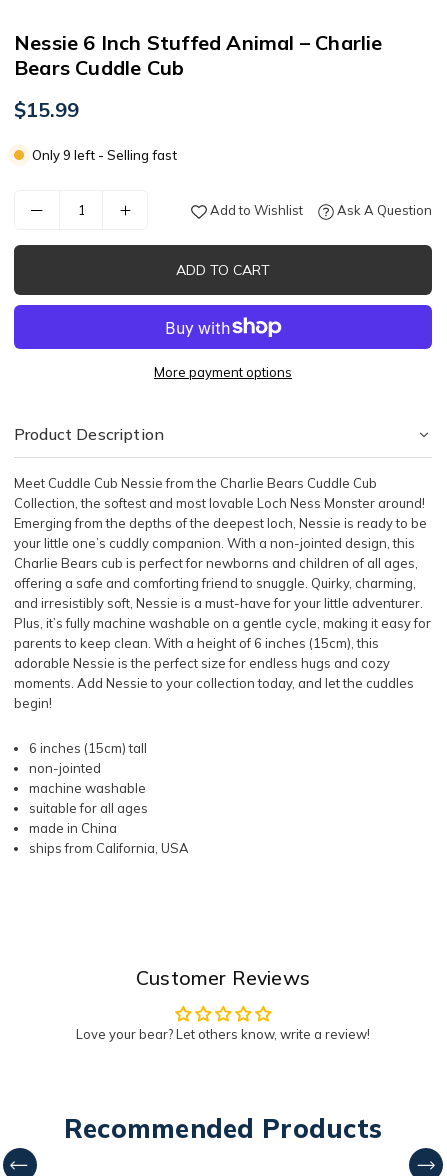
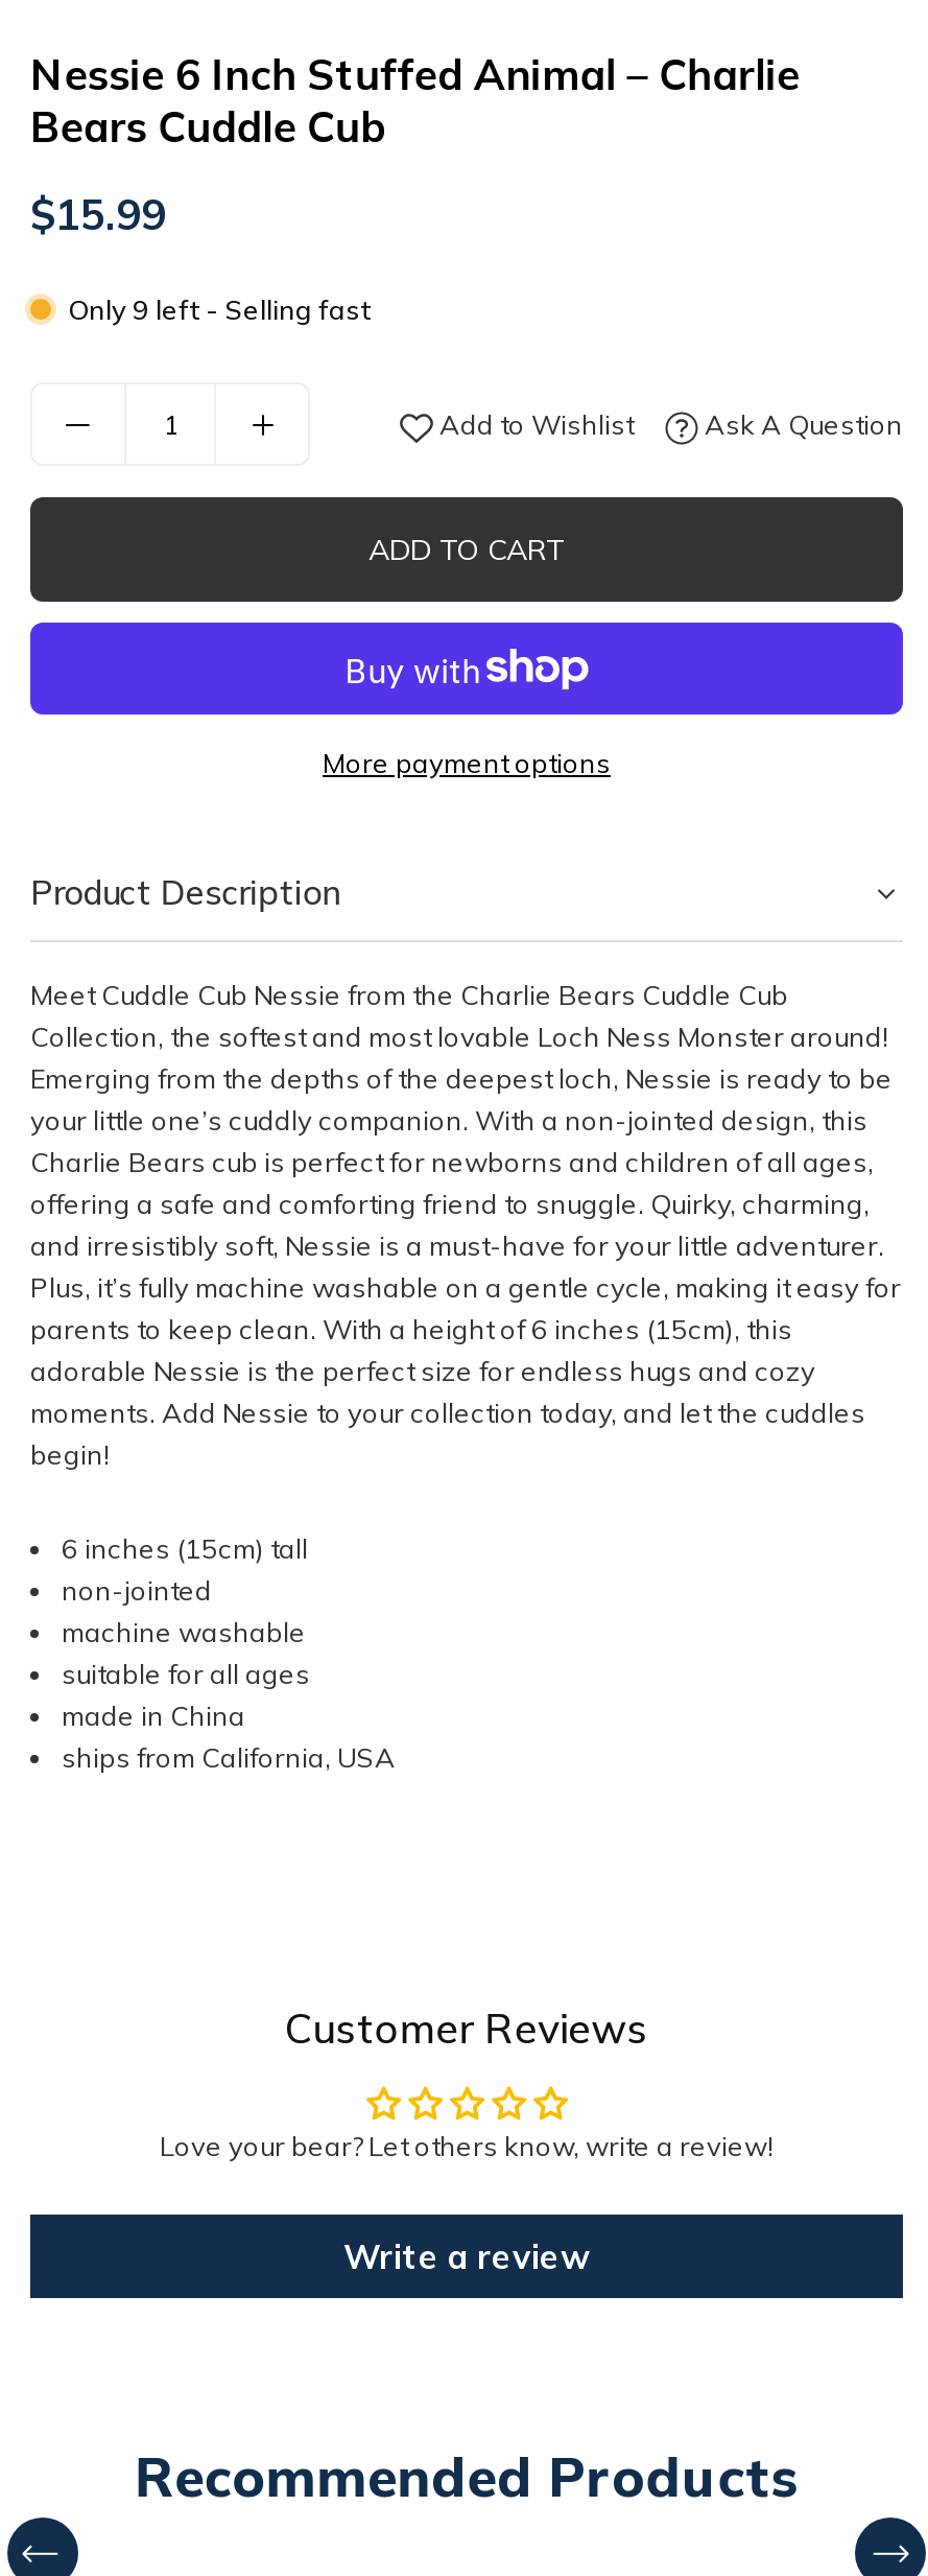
none -> [343,2236,590,2278] Write a review

